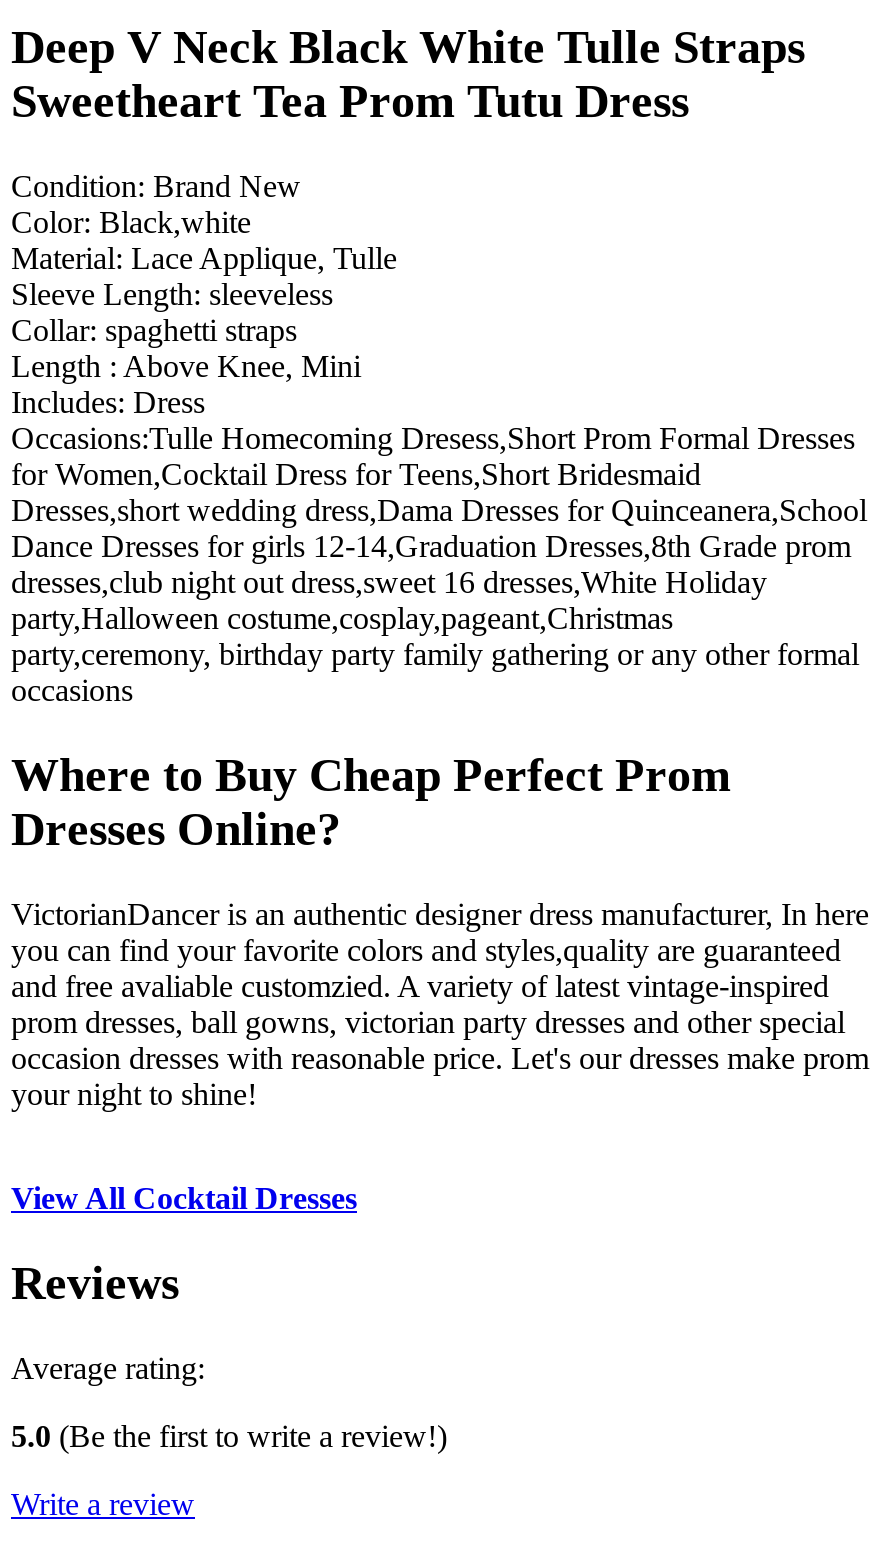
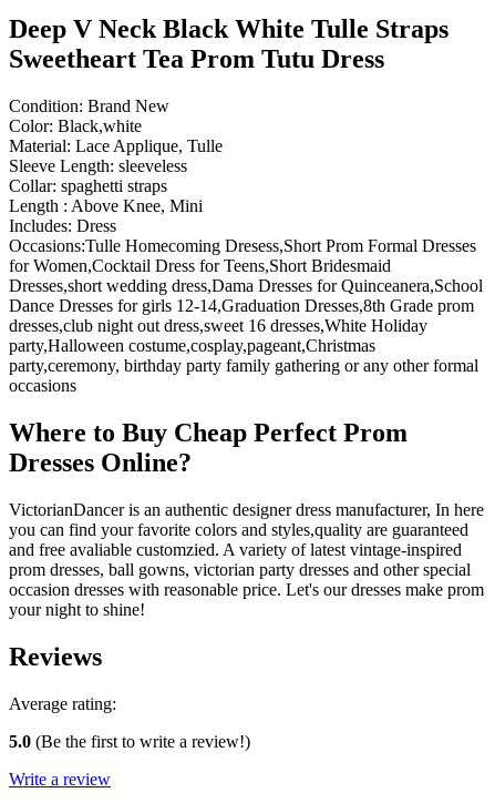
[11,1181,357,1215] View All Cocktail Dresses -> none

